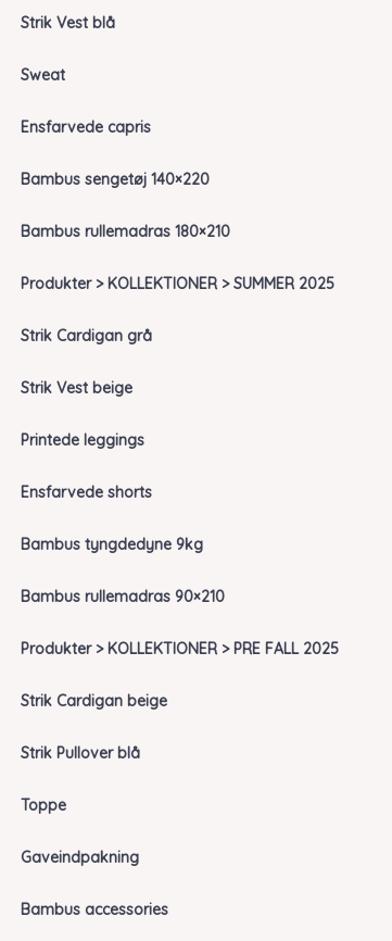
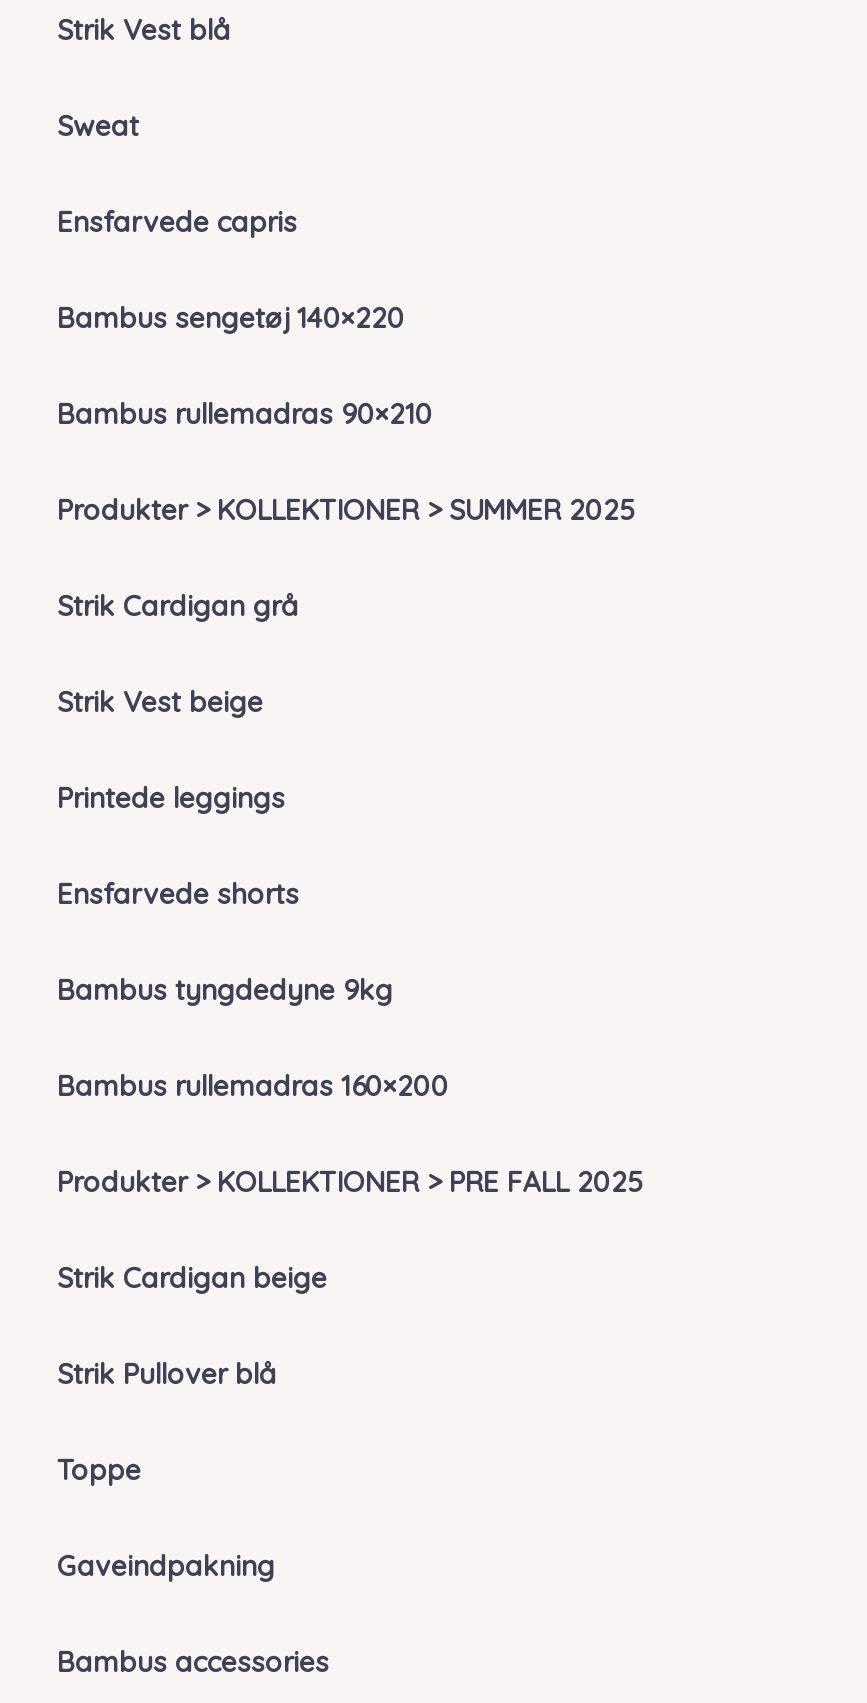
[20,222,230,241] Bambus rullemadras 180×210 -> none
none -> [57,1068,449,1104] Bambus rullemadras 160×200
moved [20,587,224,607] -> [57,396,433,432]: Bambus rullemadras 90×210

